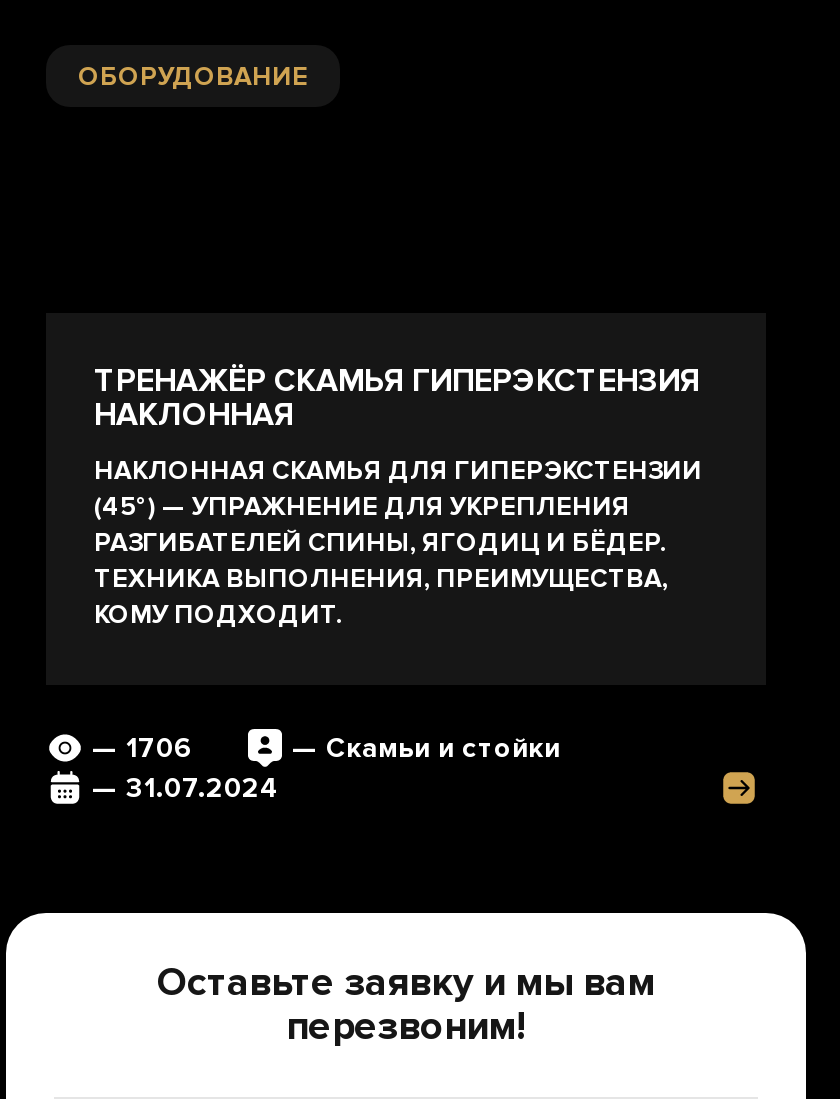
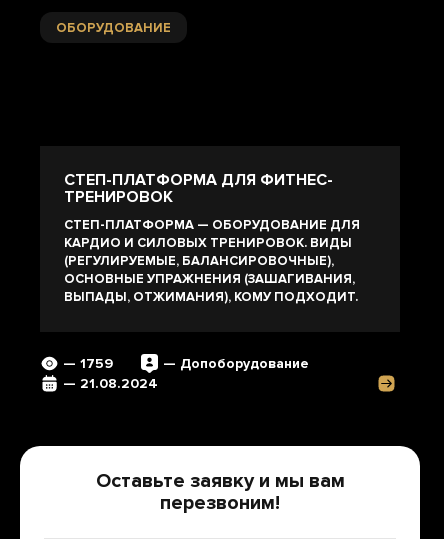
[94,362,700,436] ТРЕНАЖЁР СКАМЬЯ ГИПЕРЭКСТЕНЗИЯ | НАКЛОННАЯ -> [64,170,333,207] СТЕП-ПЛАТФОРМА ДЛЯ ФИТНЕС- | ТРЕНИРОВОК
[94,456,702,632] НАКЛОННАЯ СКАМЬЯ ДЛЯ ГИПЕРЭКСТЕНЗИИ | (45°) — УПРАЖНЕНИЕ ДЛЯ УКРЕПЛЕНИЯ | РАЗГИБАТЕЛЕЙ СПИНЫ, ЯГОДИЦ И БЁДЕР. | ТЕХНИКА ВЫПОЛНЕНИЯ, ПРЕИМУЩЕСТВА, | КОМУ ПОДХОДИТ. -> [64,217,360,305] СТЕП-ПЛАТФОРМА — ОБОРУДОВАНИЕ ДЛЯ | КАРДИО И СИЛОВЫХ ТРЕНИРОВОК. ВИДЫ | (РЕГУЛИРУЕМЫЕ, БАЛАНСИРОВОЧНЫЕ), | ОСНОВНЫЕ УПРАЖНЕНИЯ (ЗАШАГИВАНИЯ, | ВЫПАДЫ, ОТЖИМАНИЯ), КОМУ ПОДХОДИТ.
[92,732,560,806] — 1706 | — Скамьи и стойки | — 31.07.2024 -> [63,355,309,392] — 1759 | — Допоборудование | — 21.08.2024

